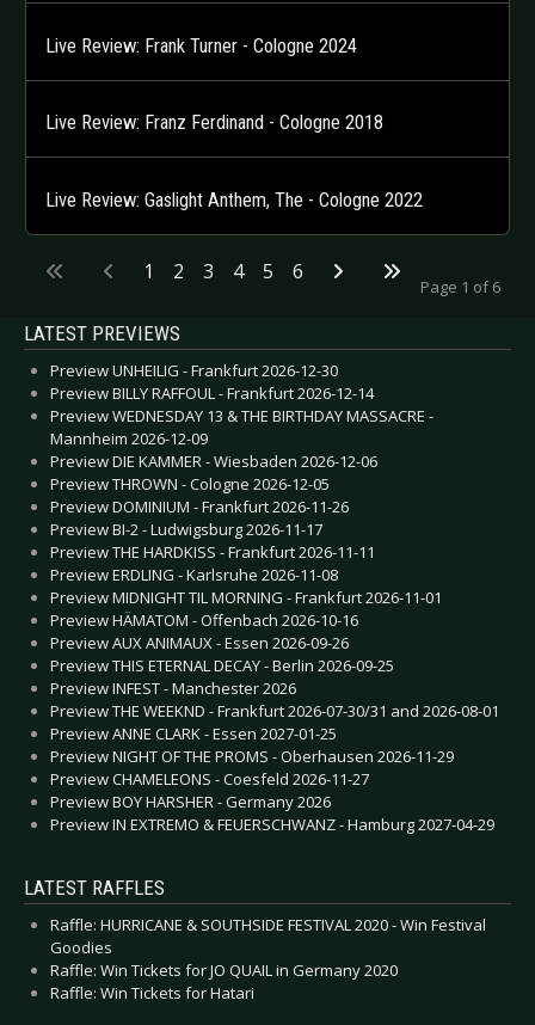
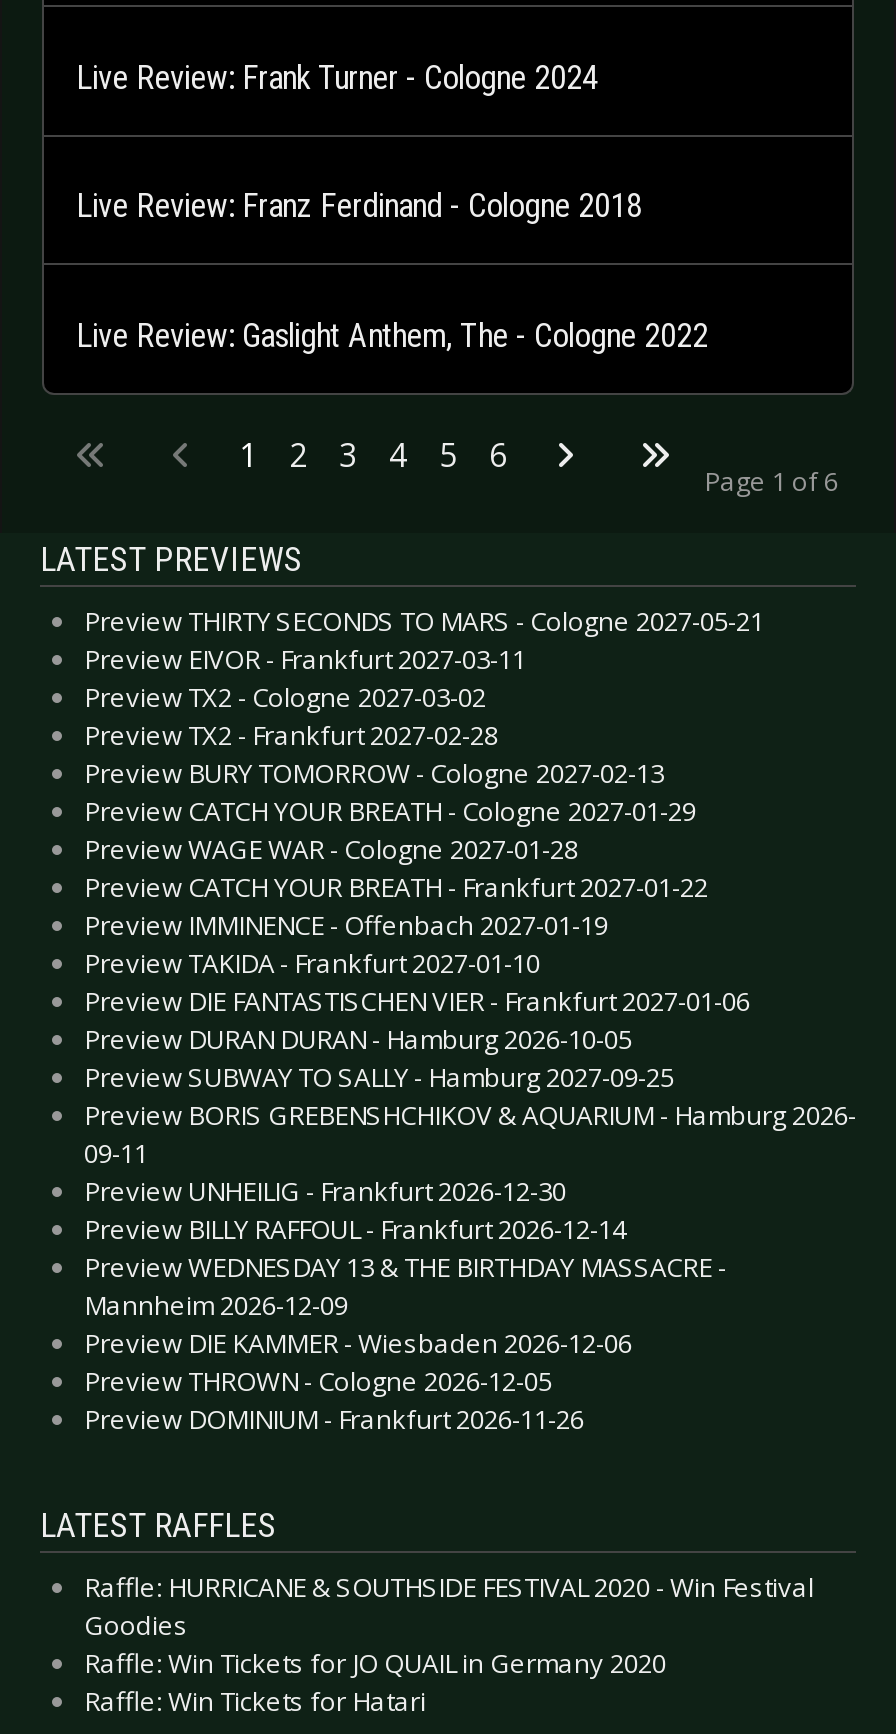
none -> [84,603,856,1171] Preview THIRTY SECONDS TO MARS - Cologne 2027-05-21 | Preview EIVOR - Frankfurt 2027-03-11 | Preview TX2 - Cologne 2027-03-02 | Preview TX2 - Frankfurt 2027-02-28 | Preview BURY TOMORROW - Cologne 2027-02-13 | Preview CATCH YOUR BREATH - Cologne 2027-01-29 | Preview WAGE WAR - Cologne 2027-01-28 | Preview CATCH YOUR BREATH - Frankfurt 2027-01-22 | Preview IMMINENCE - Offenbach 2027-01-19 | Preview TAKIDA - Frankfurt 2027-01-10 | Preview DIE FANTASTISCHEN VIER - Frankfurt 2027-01-06 | Preview DURAN DURAN - Hamburg 2026-10-05 | Preview SUBWAY TO SALLY - Hamburg 2027-09-25 | Preview BORIS GREBENSHCHIKOV & AQUARIUM - Hamburg 2026- | 09-11
moved [50,359,433,517] -> [84,1173,726,1437]: Preview UNHEILIG - Frankfurt 2026-12-30 | Preview BILLY RAFFOUL - Frankfurt 2026-12-14 | Preview WEDNESDAY 13 & THE BIRTHDAY MASSACRE - | Mannheim 2026-12-09 | Preview DIE KAMMER - Wiesbaden 2026-12-06 | Preview THROWN - Cologne 2026-12-05 | Preview DOMINIUM - Frankfurt 2026-11-26
[50,518,499,835] Preview BI-2 - Ludwigsburg 2026-11-17 | Preview THE HARDKISS - Frankfurt 2026-11-11 | Preview ERDLING - Karlsruhe 2026-11-08 | Preview MIDNIGHT TIL MORNING - Frankfurt 2026-11-01 | Preview HÄMATOM - Offenbach 2026-10-16 | Preview AUX ANIMAUX - Essen 2026-09-26 | Preview THIS ETERNAL DECAY - Berlin 2026-09-25 | Preview INFEST - Manchester 2026 | Preview THE WEEKND - Frankfurt 2026-07-30/31 and 2026-08-01 | Preview ANNE CLARK - Essen 2027-01-25 | Preview NIGHT OF THE PROMS - Oberhausen 2026-11-29 | Preview CHAMELEONS - Coesfeld 2026-11-27 | Preview BOY HARSHER - Germany 2026 | Preview IN EXTREMO & FEUERSCHWANZ - Hamburg 2027-04-29 -> none

